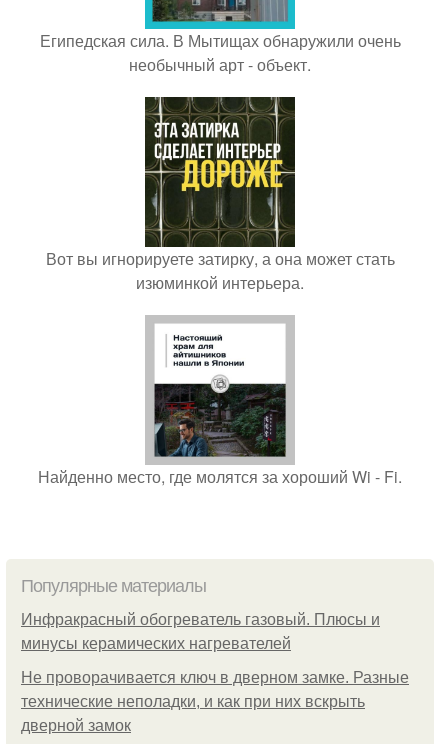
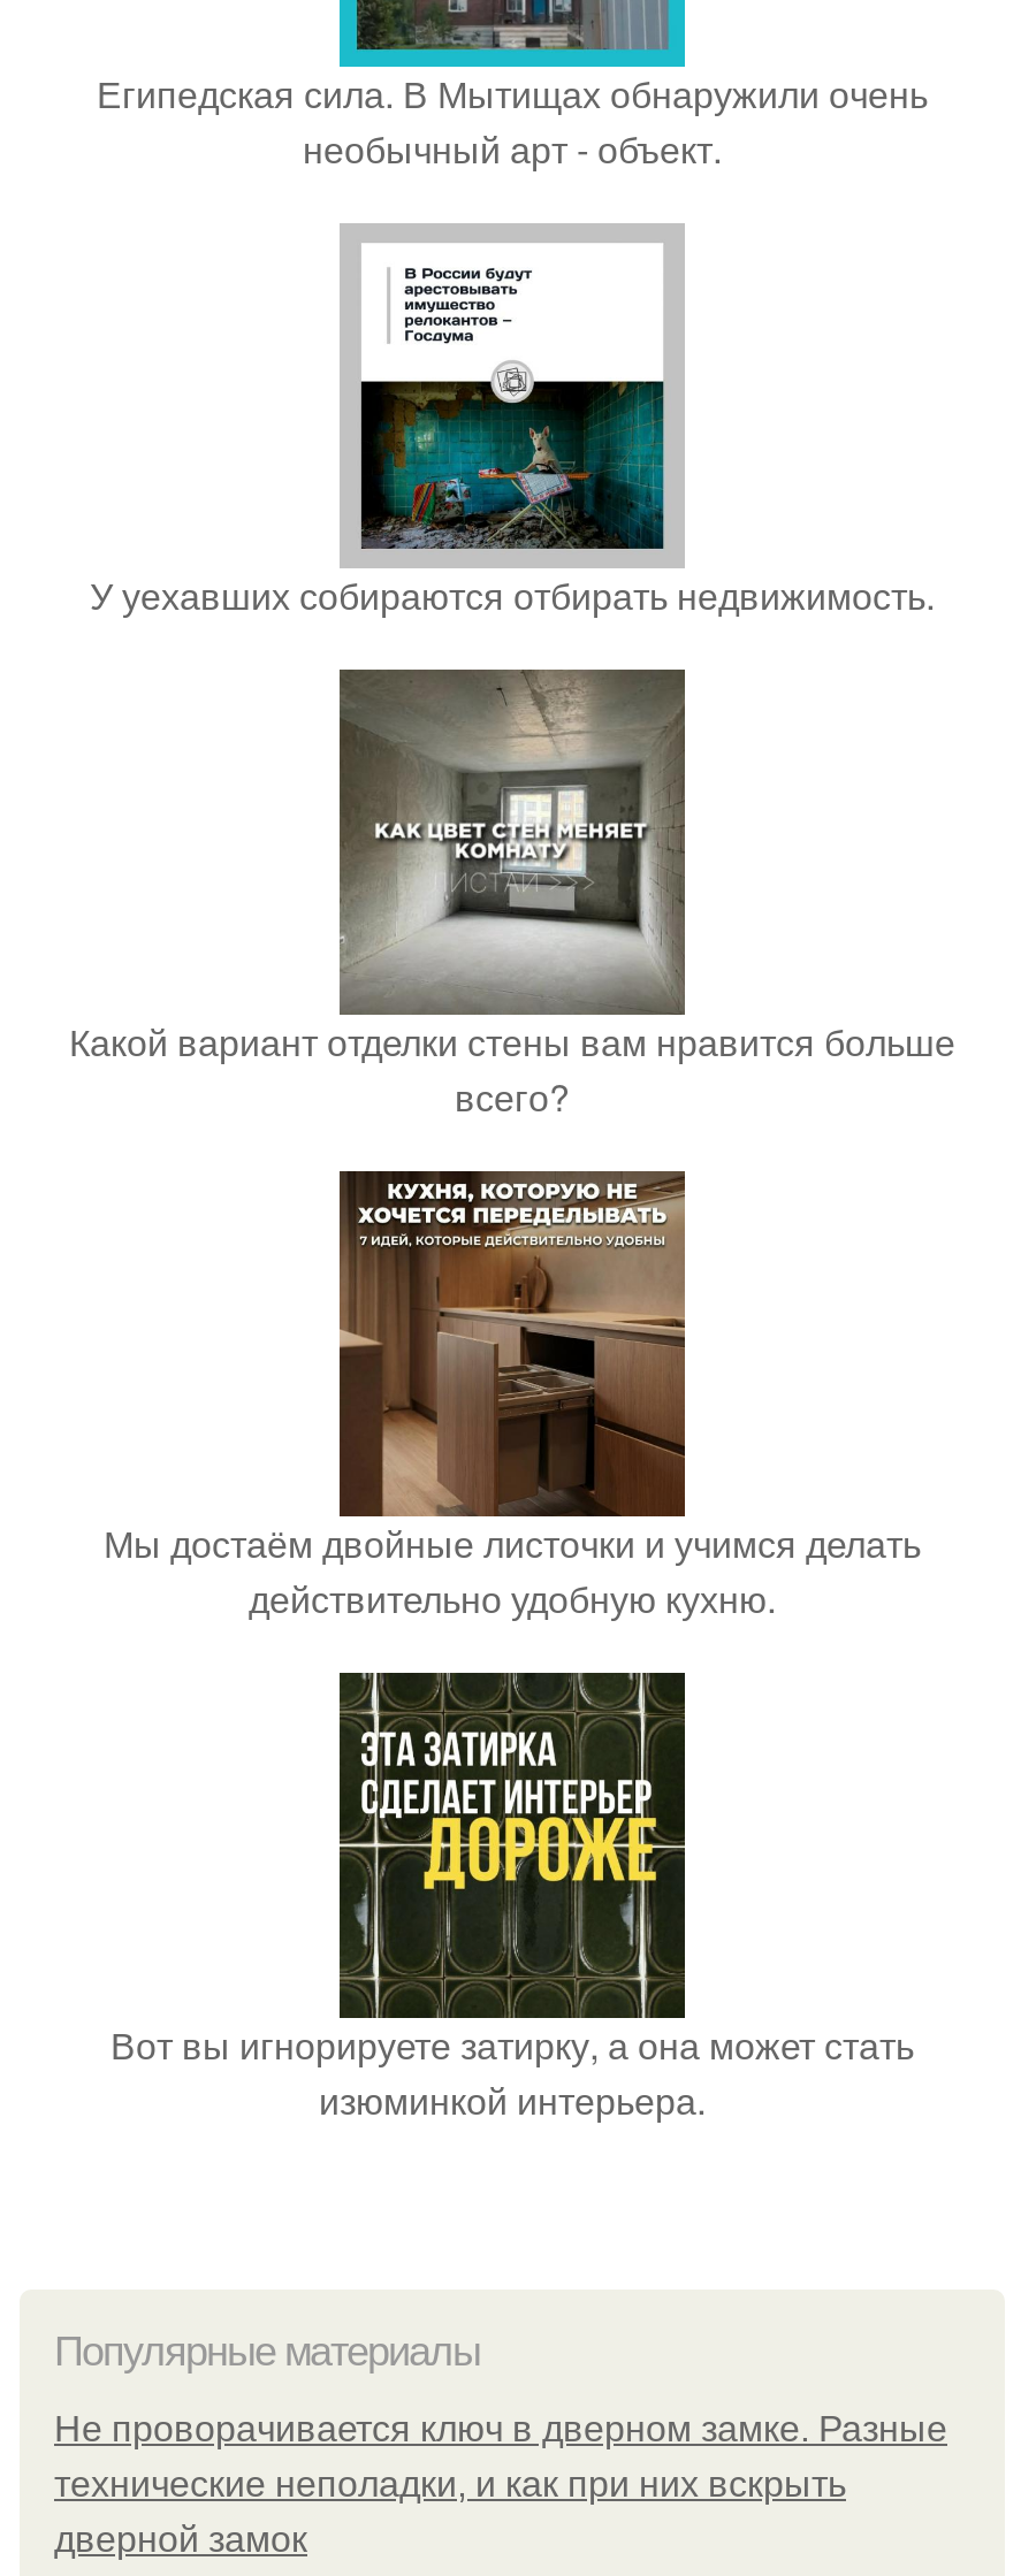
none -> [69,667,955,1122] [image] | Какой вариант отделки стены вам нравится больше | всего?
none -> [90,567,935,620] У уехавших собираются отбирать недвижимость.
none -> [104,1515,921,1624] Мы достаём двойные листочки и учимся делать | действительно удобную кухню.
none -> [337,1169,687,1388] [image]
moved [45,96,394,294] -> [111,1671,914,2125]: [image] | Вот вы игнорируете затирку, а она может стать | изюминкой интерьера.
moved [145,315,295,457] -> [342,226,683,550]: [image]
[38,465,402,488] Найденно место, где молятся за хороший Wi - Fi. -> none
moved [21,576,206,596] -> [54,2328,480,2374]: Популярные материалы
[21,611,380,652] Инфракрасный обогреватель газовый. Плюсы и | минусы керамических нагревателей -> none

